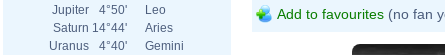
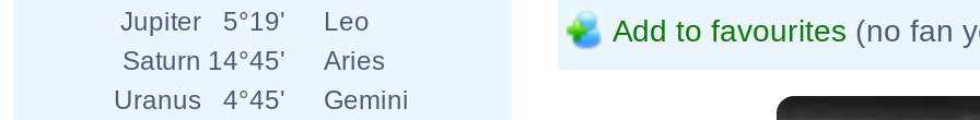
[52,3,166,17] Jupiter 4°50' Leo -> [120,7,370,37] Jupiter 5°19' Leo
[53,21,173,35] Saturn 14°44' Aries -> [122,46,385,76] Saturn 14°45' Aries
[49,39,184,53] Uranus 4°40' Gemini -> [114,85,409,116] Uranus 4°45' Gemini

